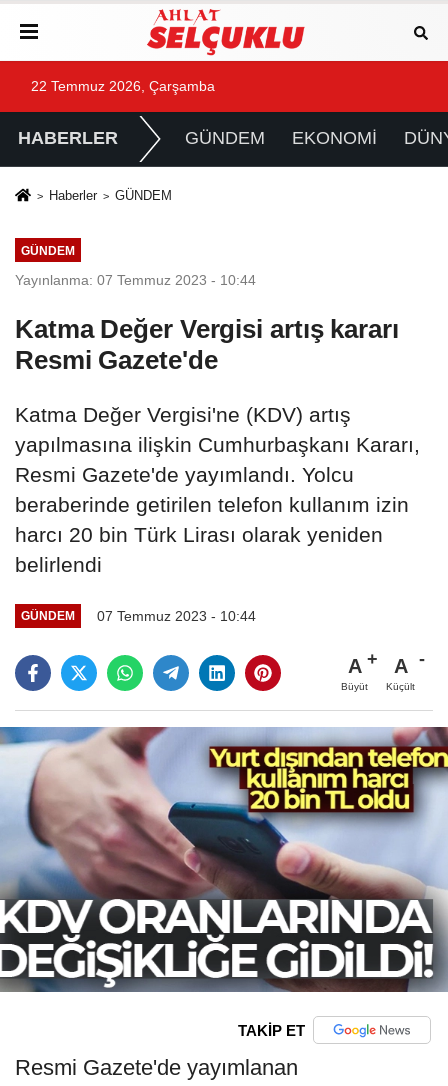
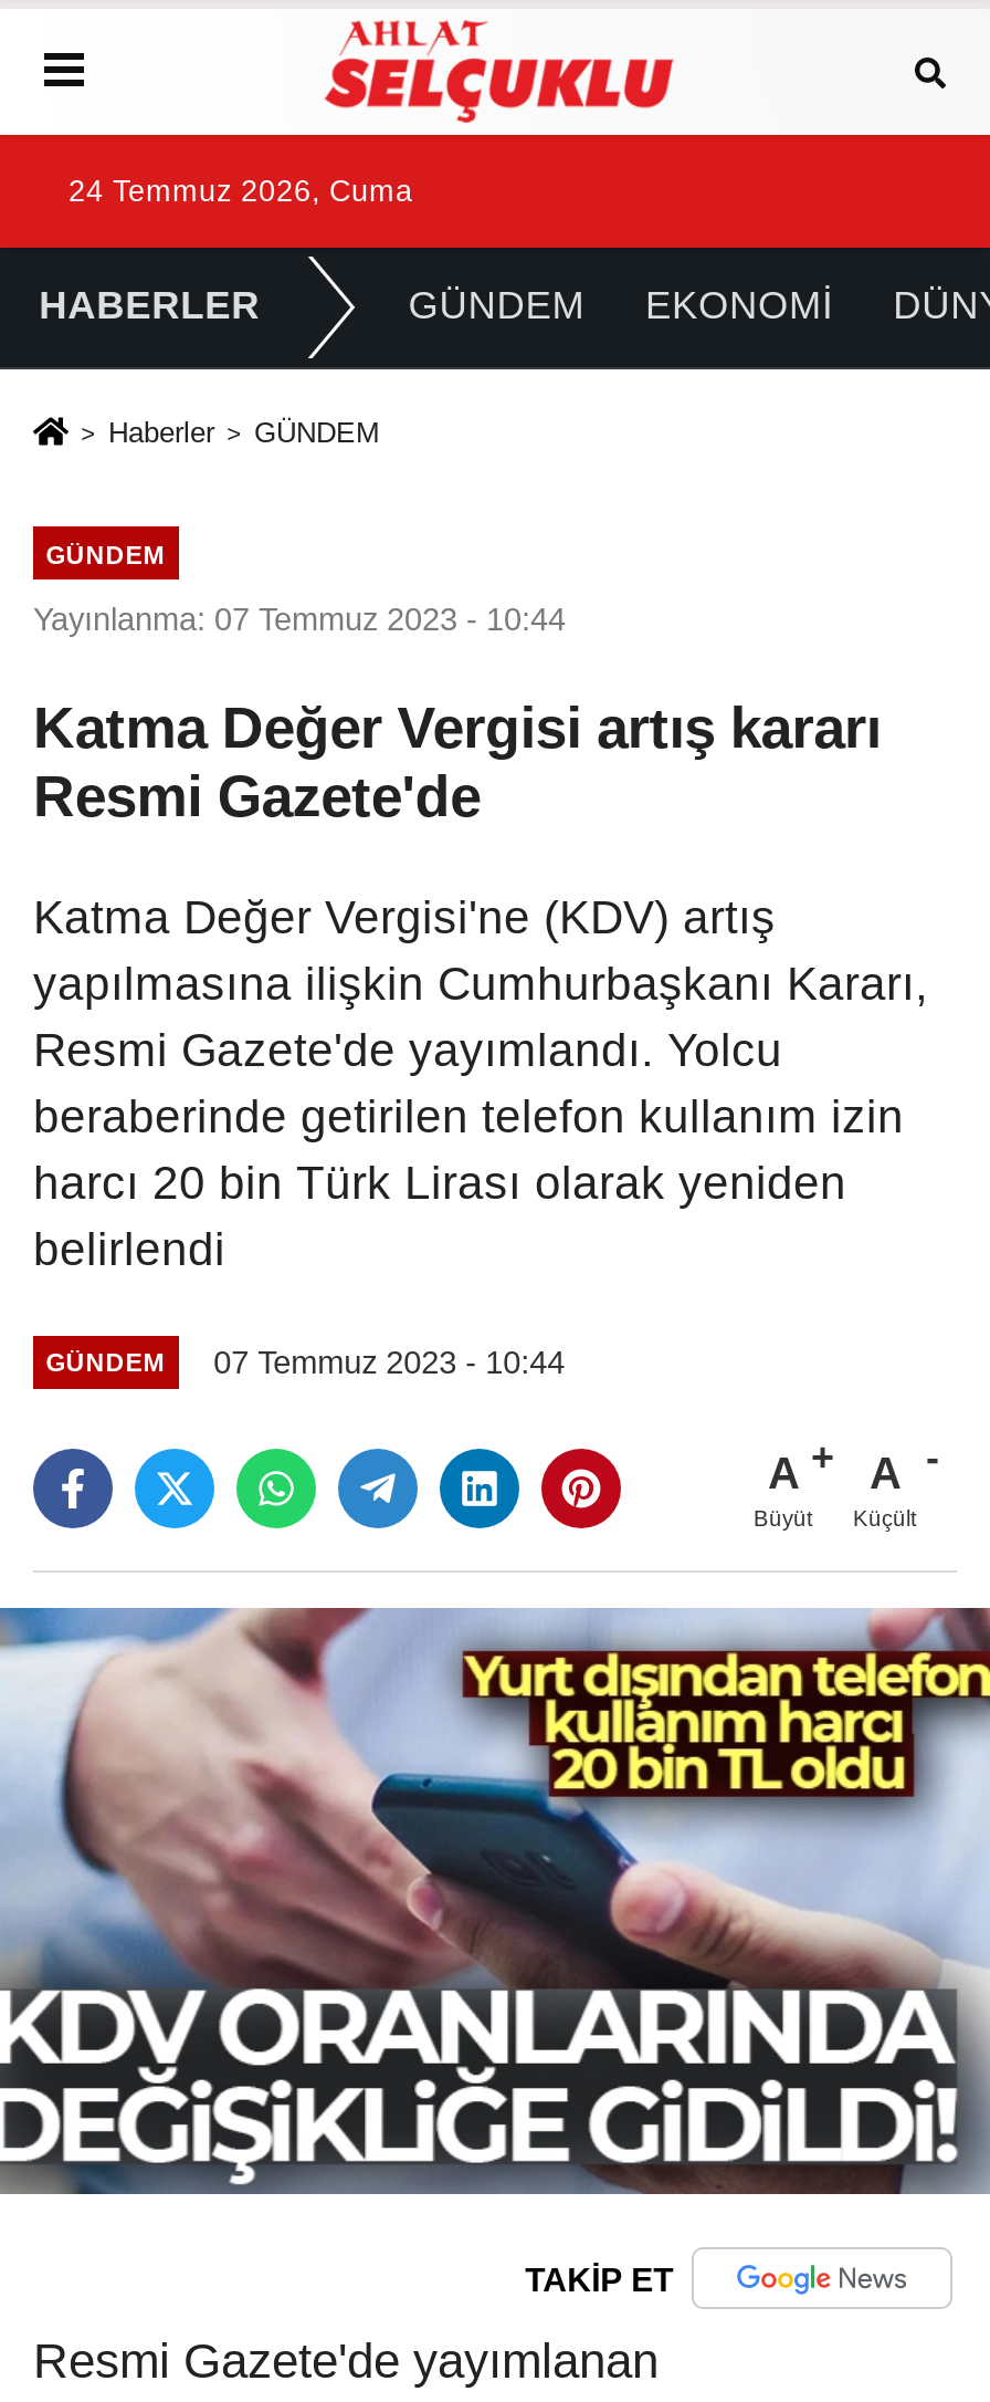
[31,79,215,94] 22 Temmuz 2026, Çarşamba -> [69,175,413,208] 24 Temmuz 2026, Cuma

